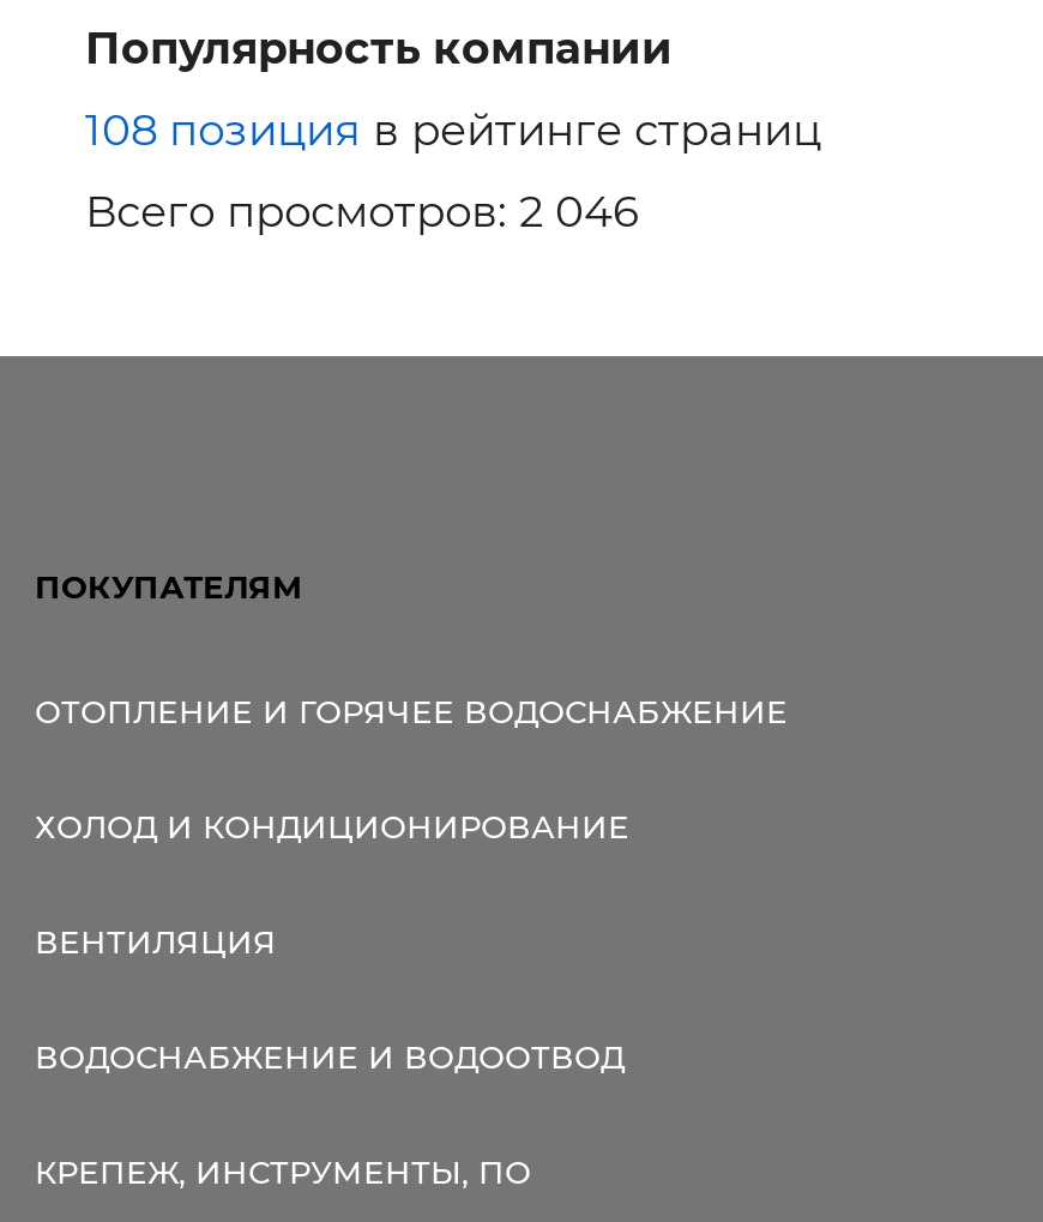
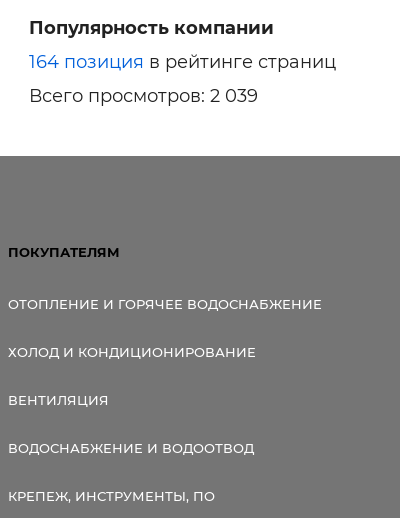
[85,103,821,156] 108 позиция в рейтинге страниц -> [29,50,336,72] 164 позиция в рейтинге страниц
[85,185,639,237] Всего просмотров: 2 046 -> [29,84,258,106] Всего просмотров: 2 039

